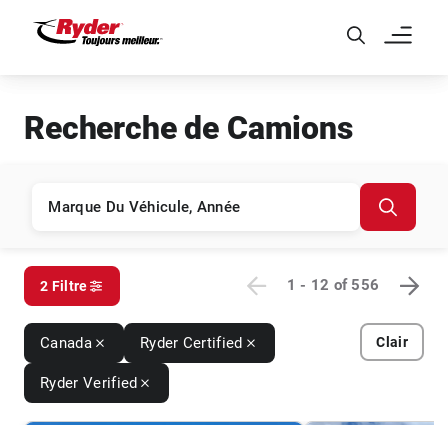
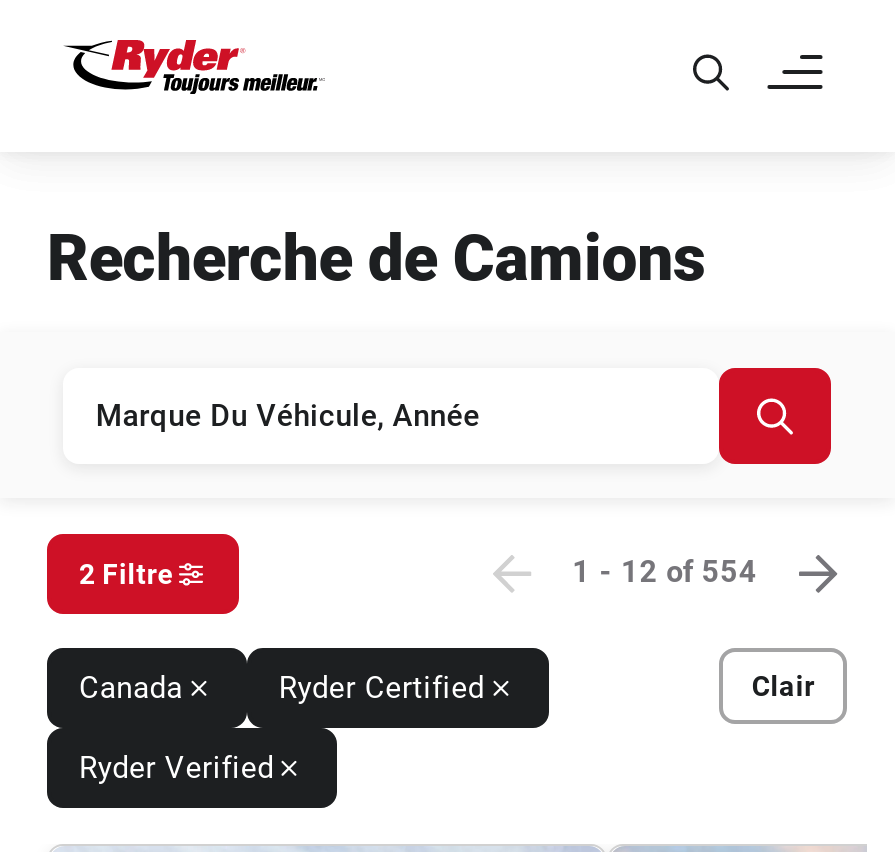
[287,276,379,294] 1 - 12 of 556 -> [572,555,757,591] 1 - 12 of 554

